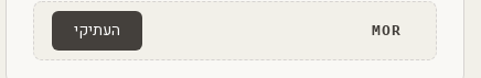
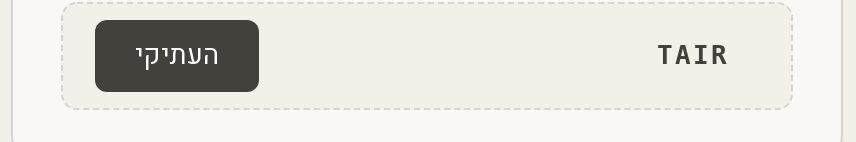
[372,23,402,39] MOR -> [657,41,729,71] TAIR

